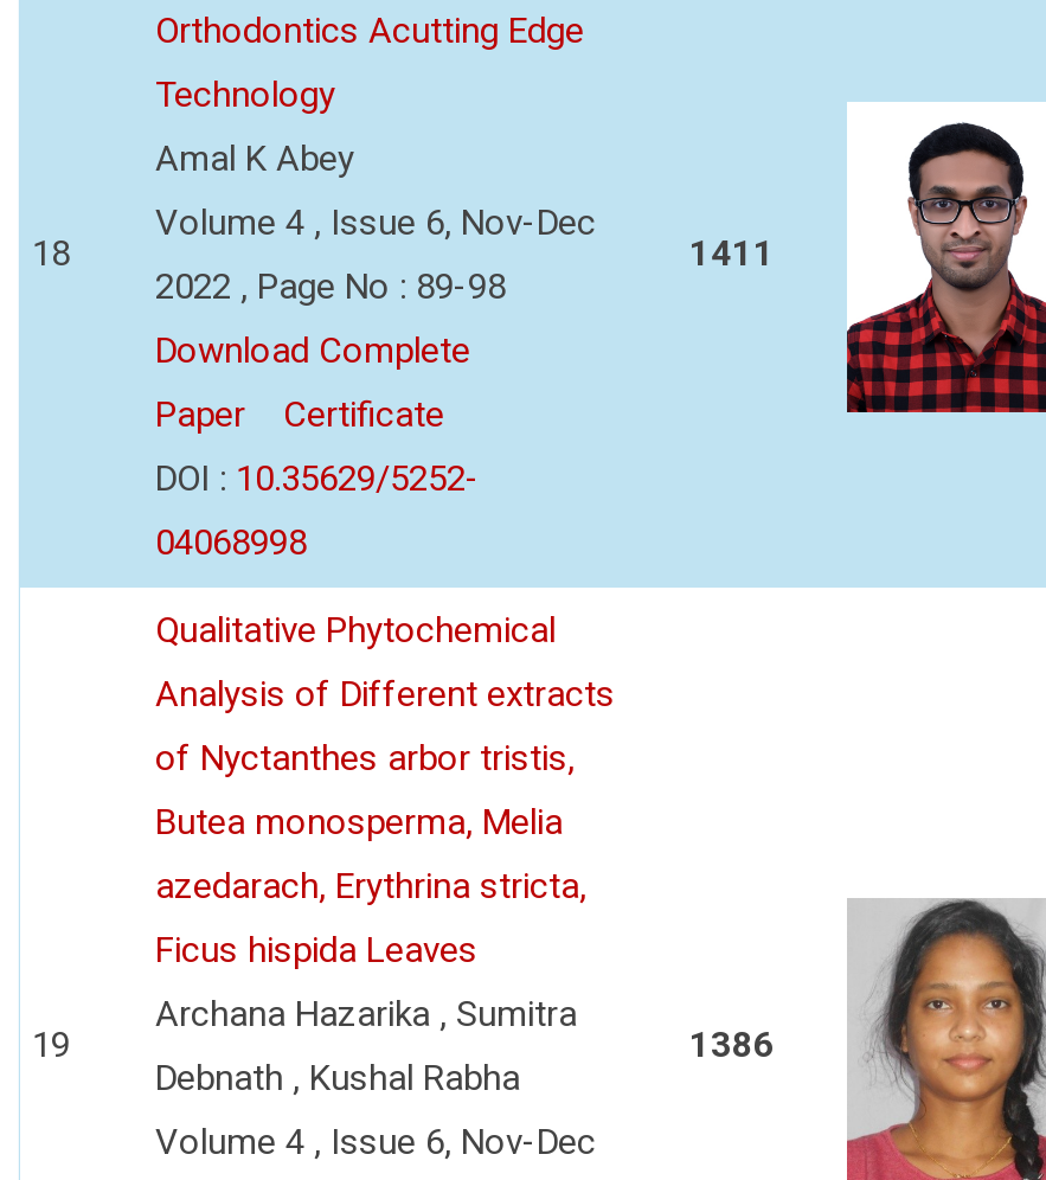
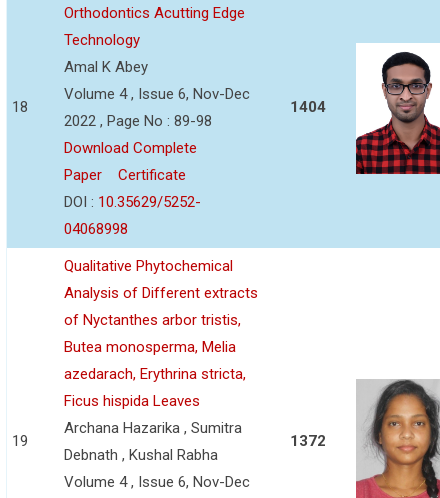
[689,233,775,276] 1411 -> [289,98,325,116] 1404
[689,1025,775,1067] 1386 -> [289,432,325,450] 1372

